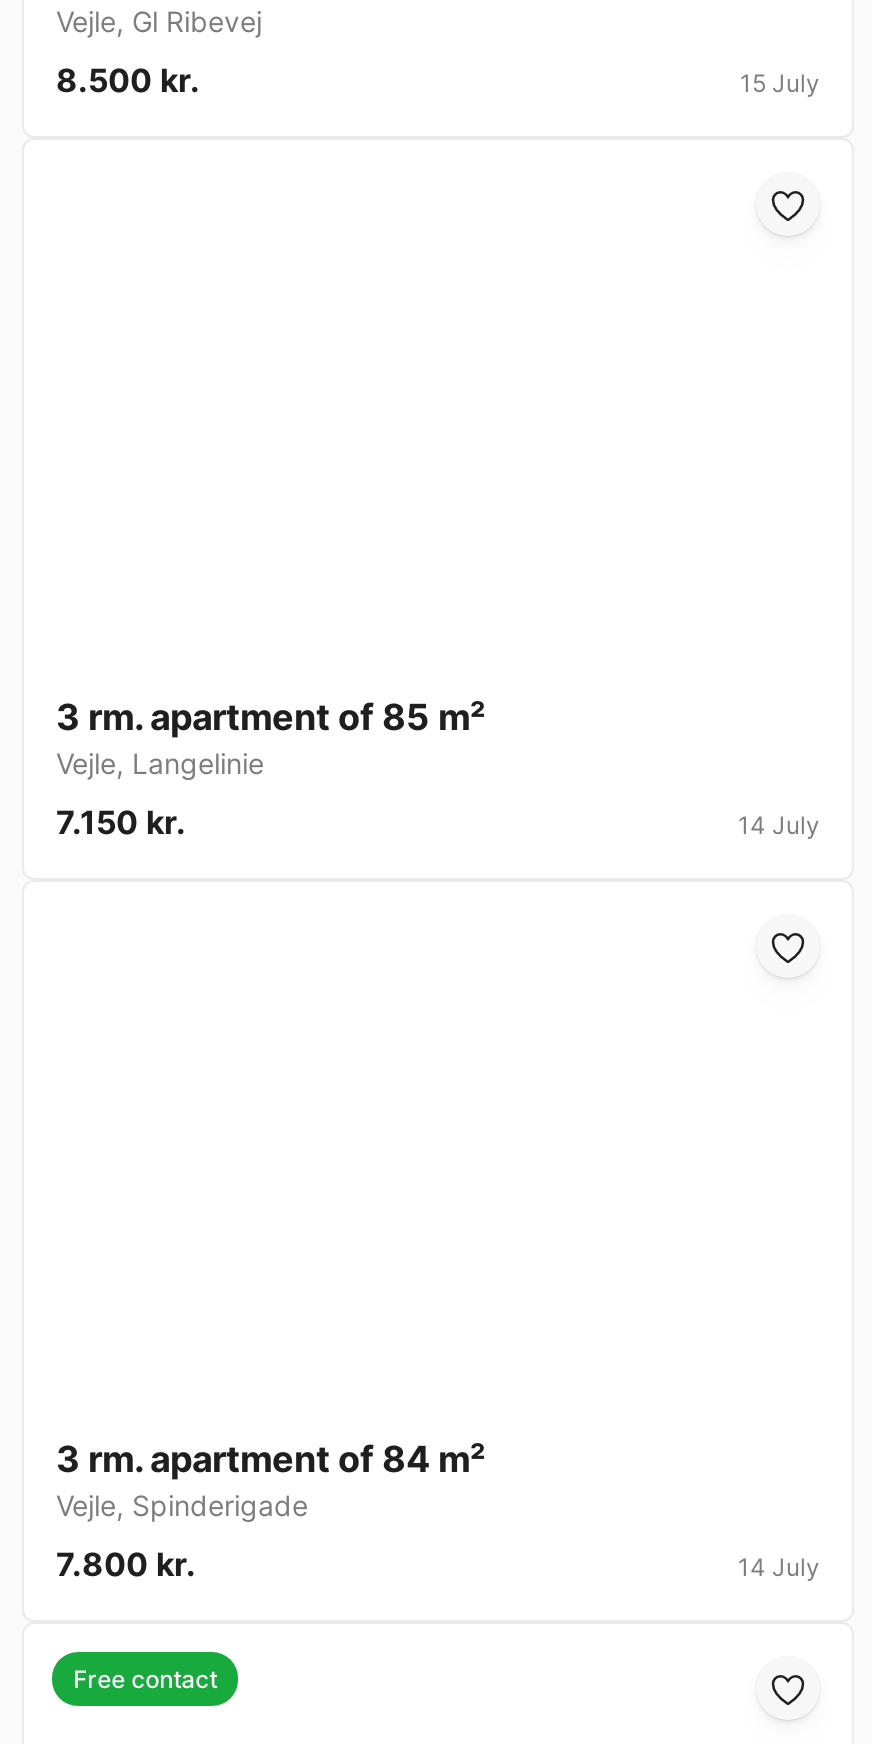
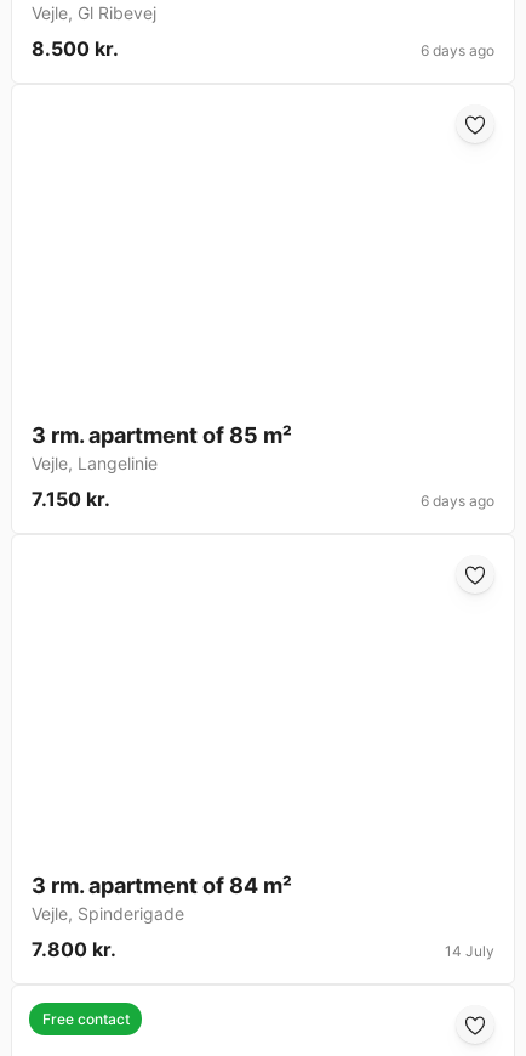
[740,69,820,99] 15 July -> [421,42,494,60] 6 days ago
[738,811,820,841] 14 July -> [421,492,494,510] 6 days ago

